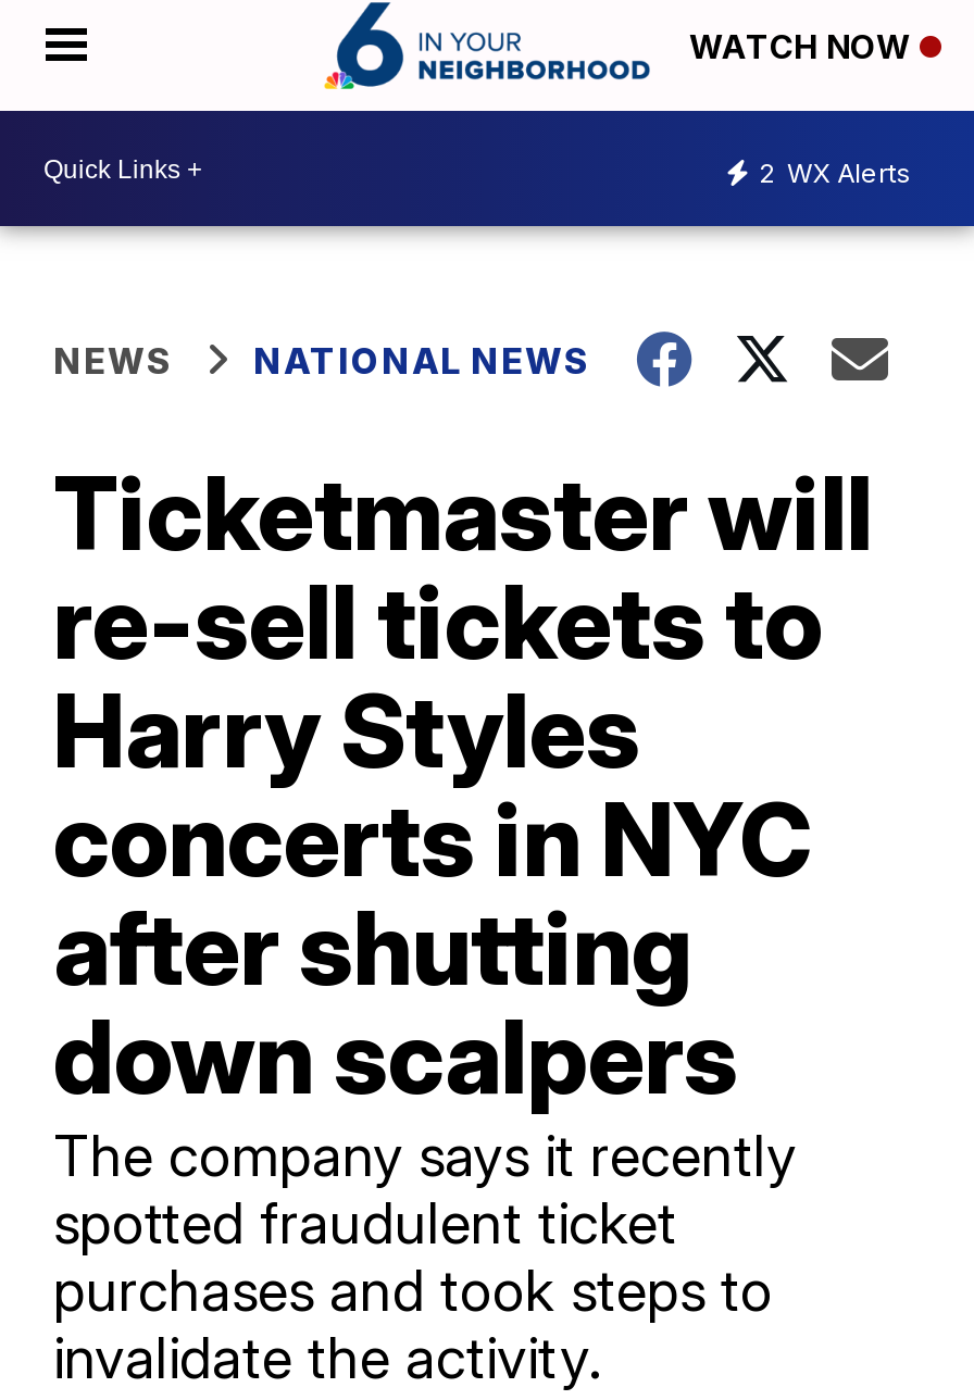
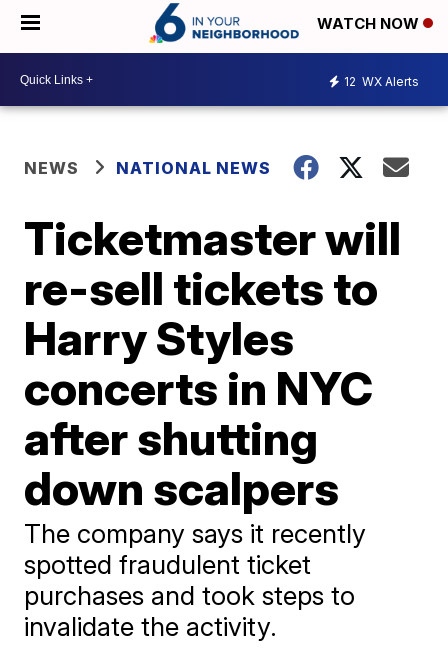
[759,155,911,188] 2 WX Alerts -> [344,73,419,88] 12 WX Alerts

